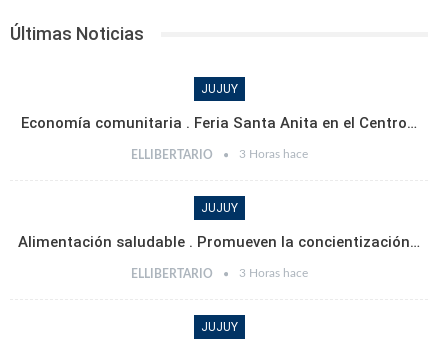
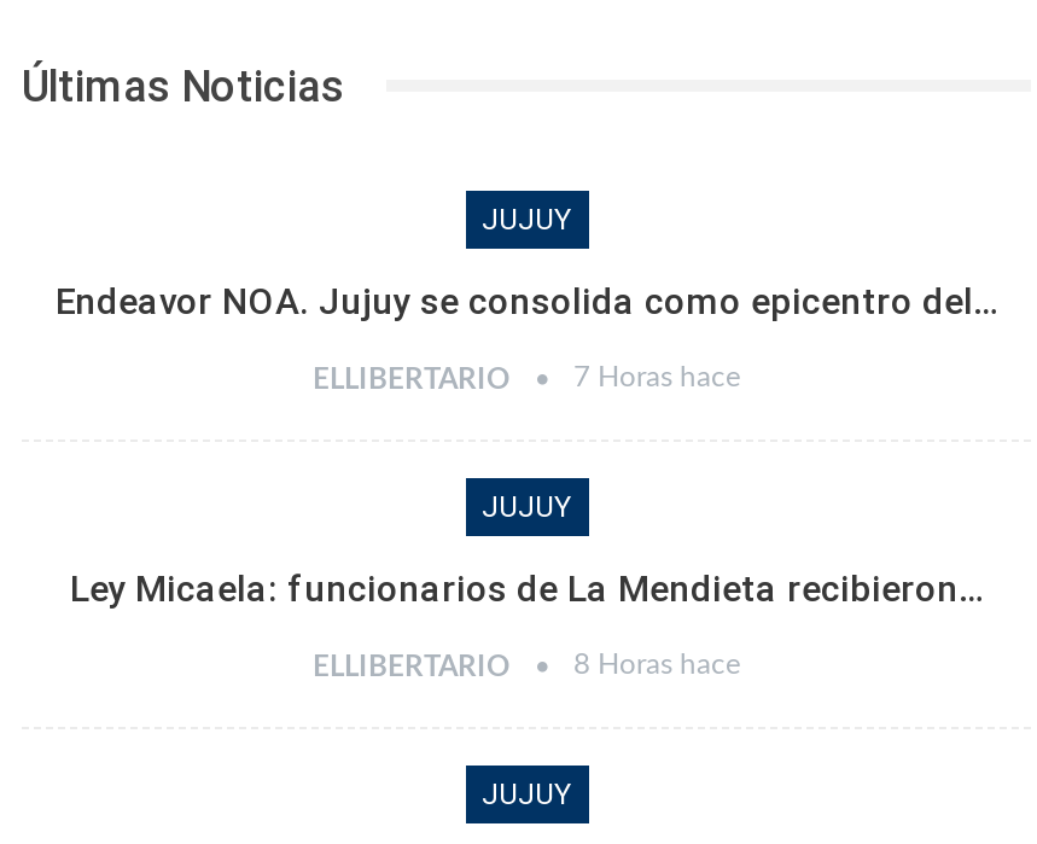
[21,114,417,132] Economía comunitaria . Feria Santa Anita en el Centro… -> [56,280,997,323] Endeavor NOA. Jujuy se consolida como epicentro del…
[130,148,307,161] ELLIBERTARIO 3 Horas hace -> [313,362,740,393] ELLIBERTARIO 7 Horas hace
[18,233,420,251] Alimentación saludable . Promueven la concientización… -> [70,567,983,610] Ley Micaela: funcionarios de La Mendieta recibieron…
[130,267,307,280] ELLIBERTARIO 3 Horas hace -> [313,649,740,681] ELLIBERTARIO 8 Horas hace

